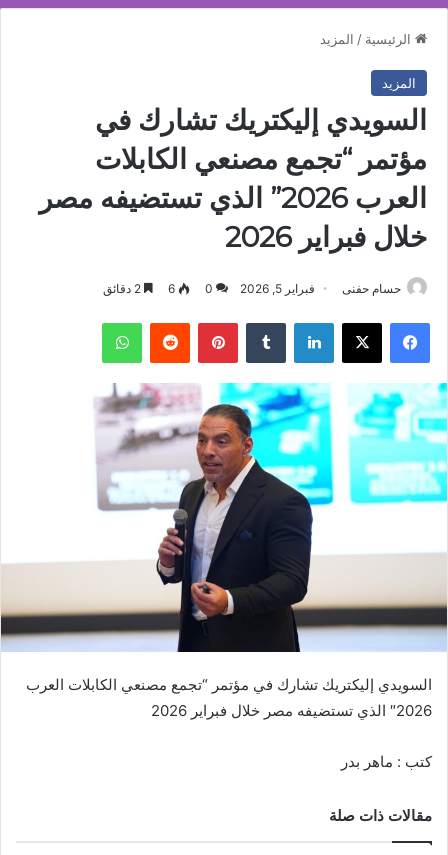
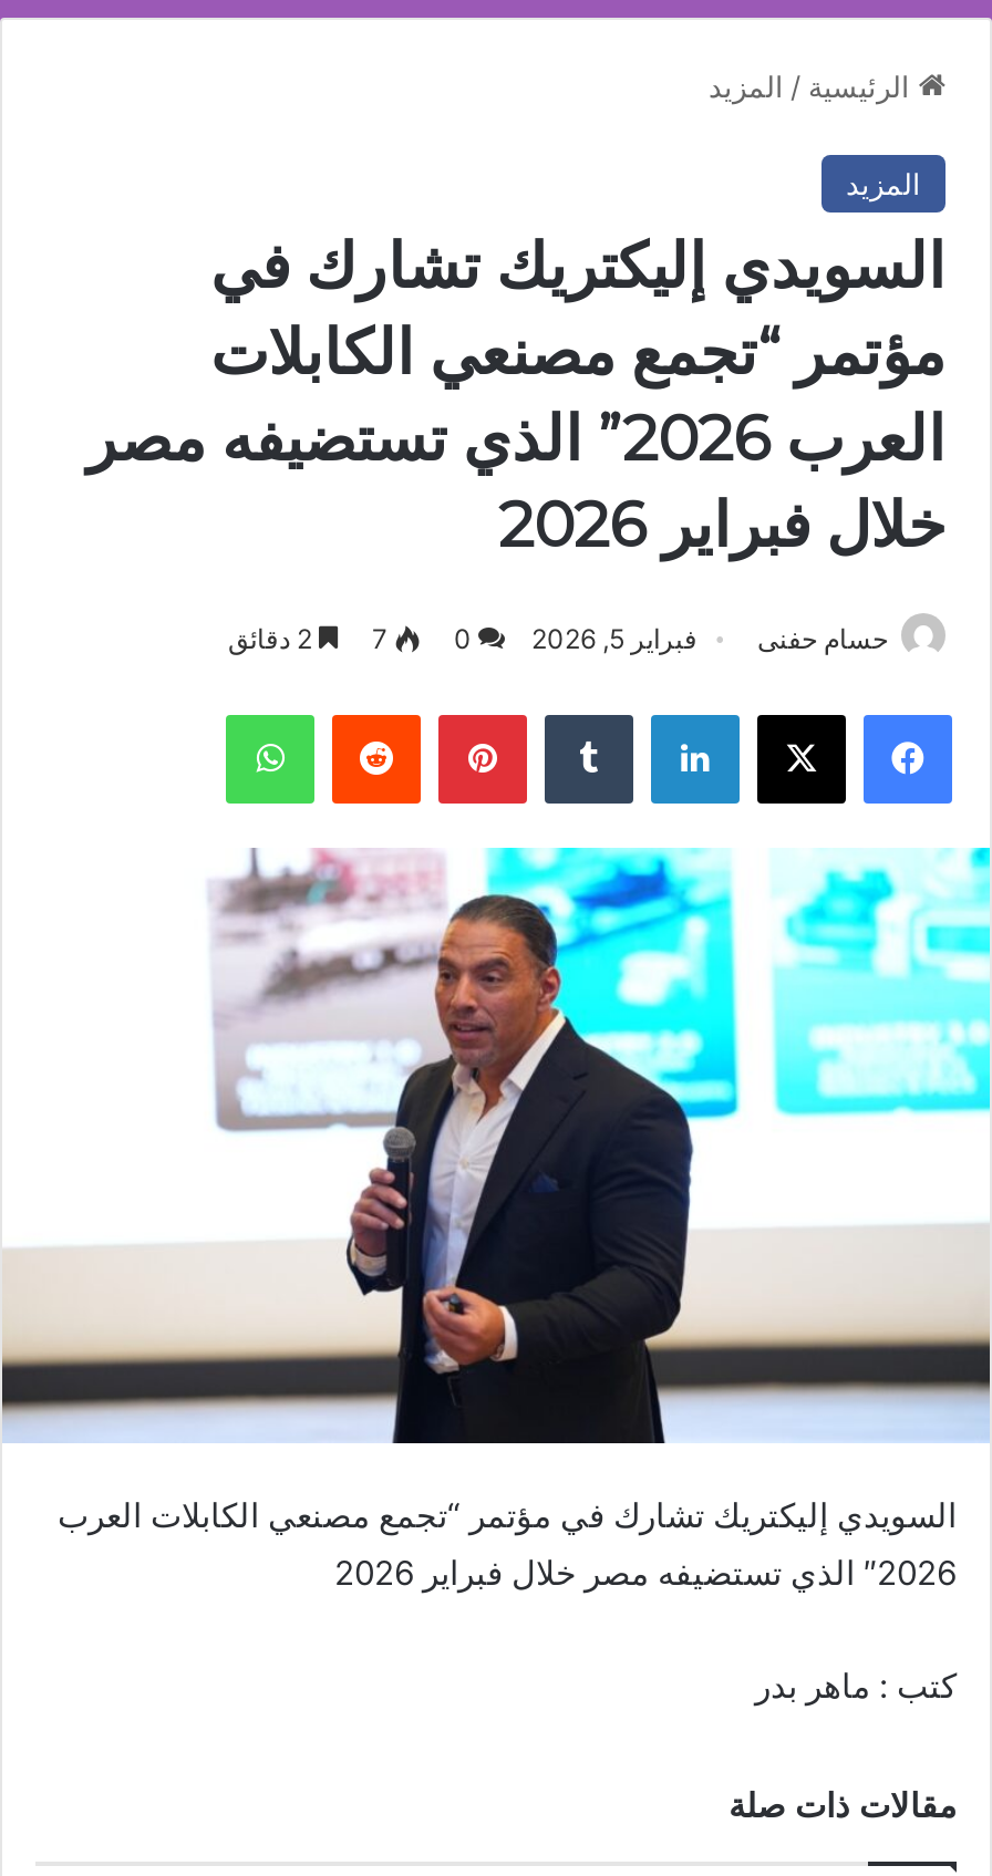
[168,281,175,296] 6 -> [372,622,387,655] 7

